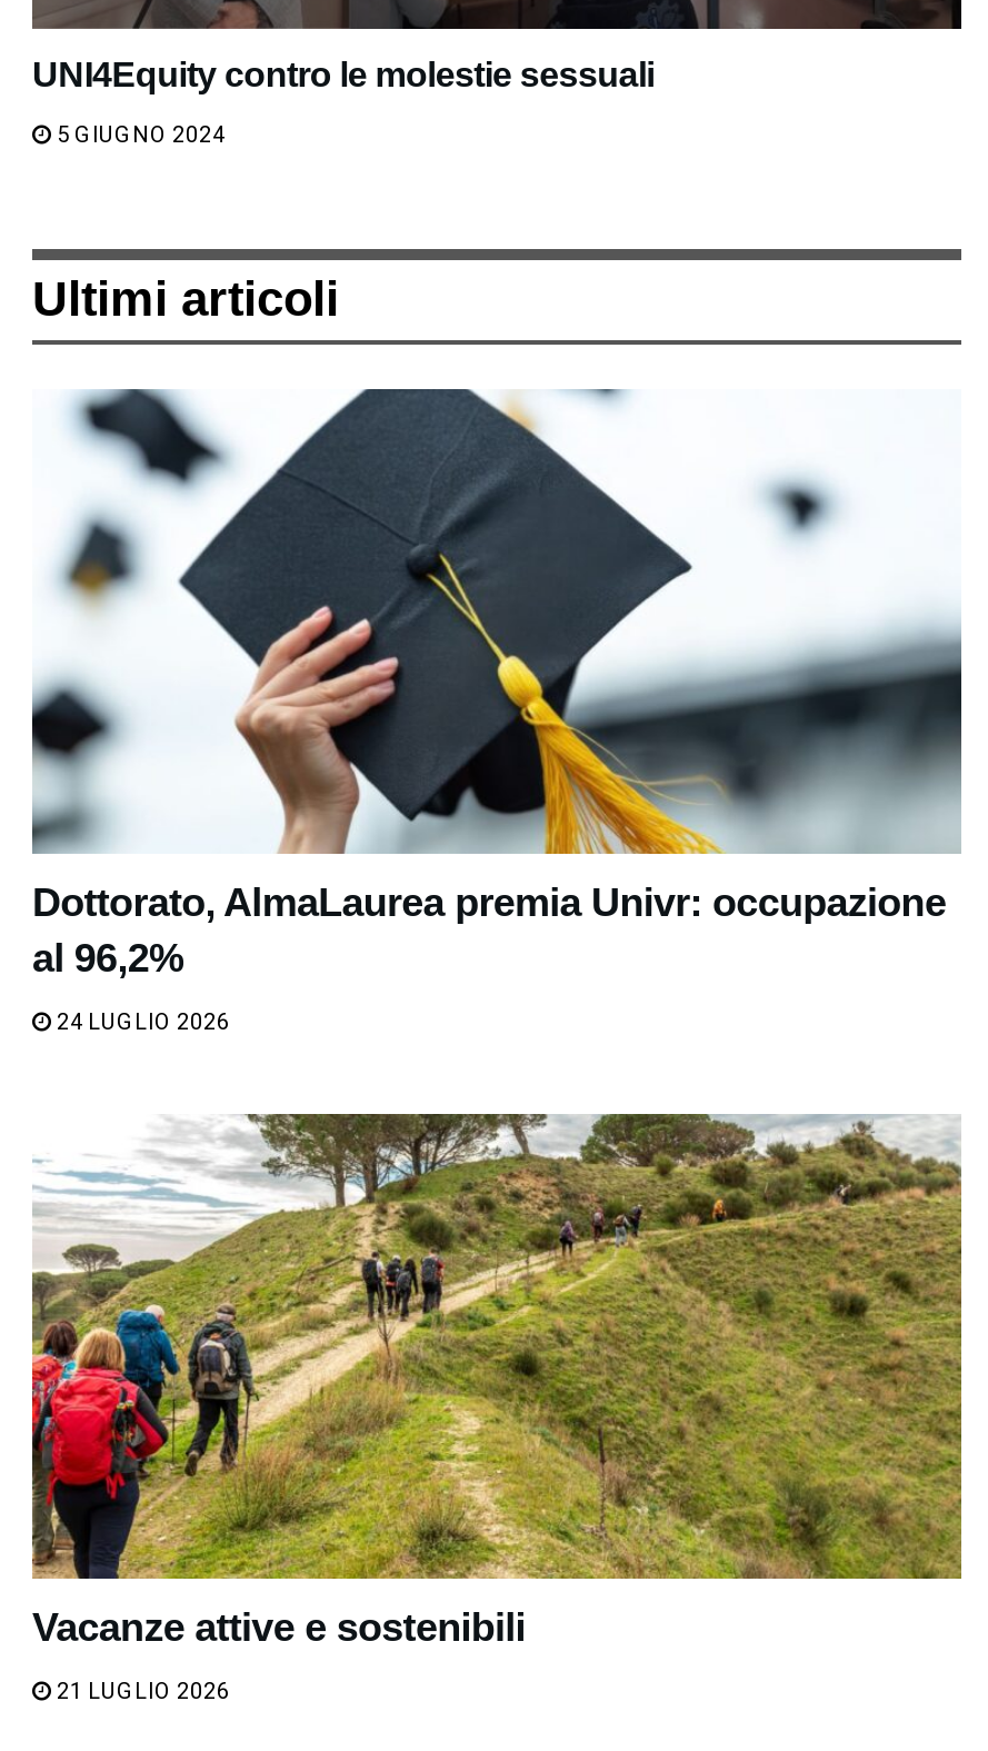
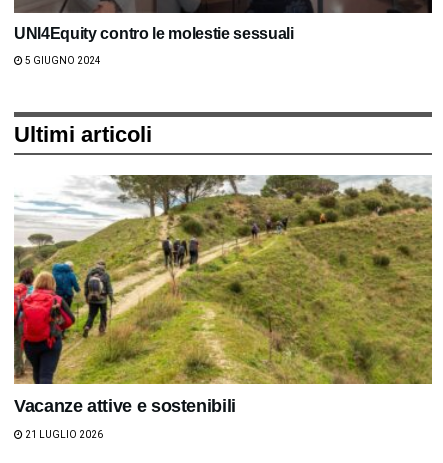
[32,387,961,1033] [image] | Dottorato, AlmaLaurea premia Univr: occupazione | al 96,2% | 24 LUGLIO 2026 -> none

